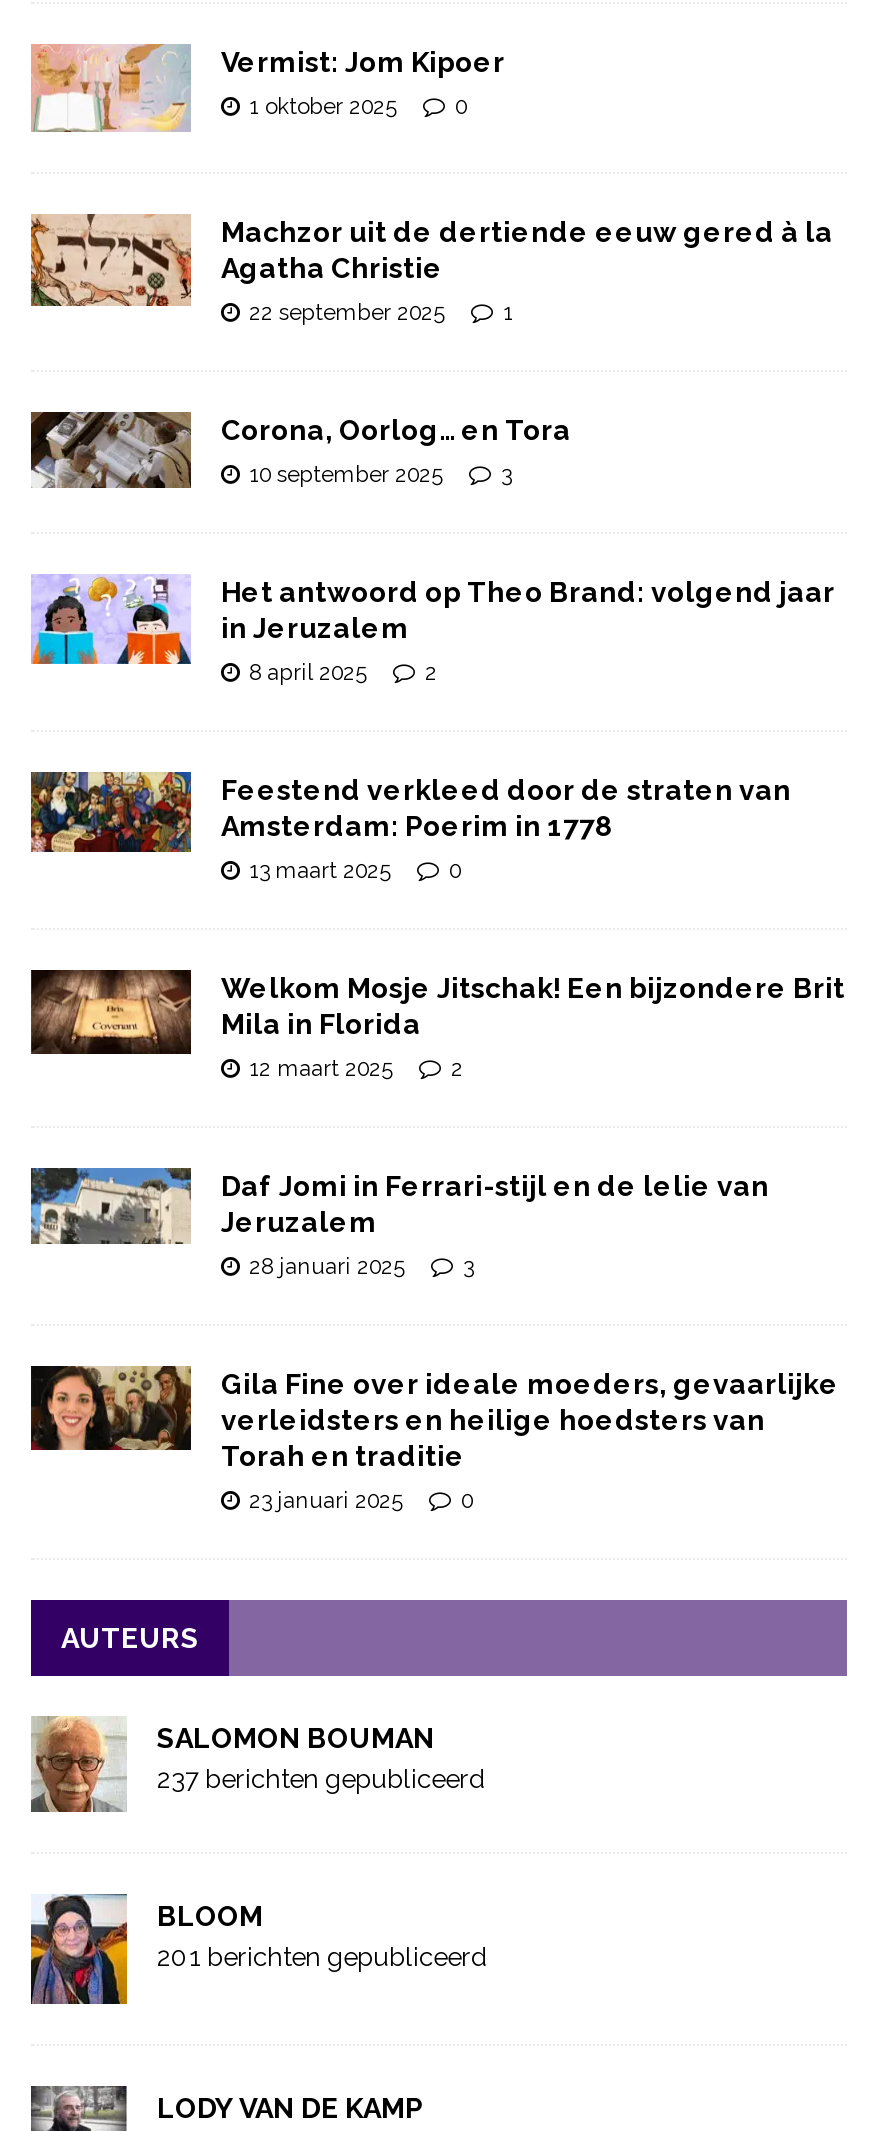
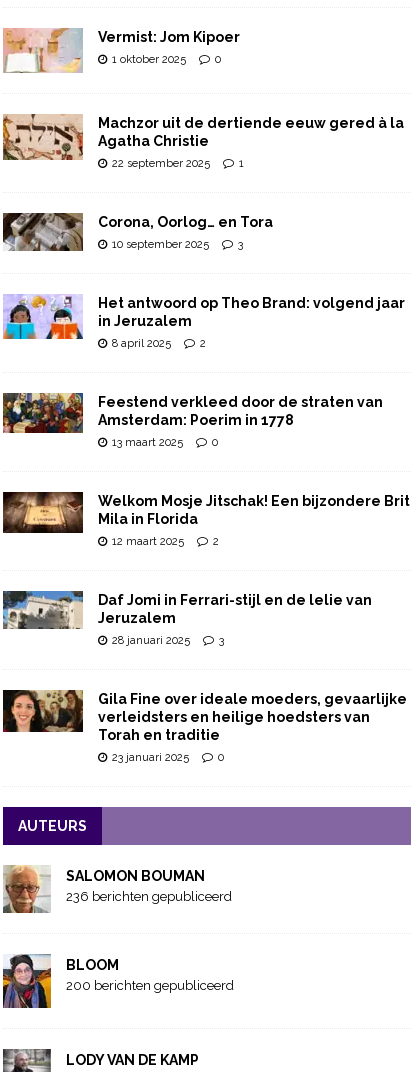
[157,1765,485,1795] 237 berichten gepubliceerd -> [66,889,232,904] 236 berichten gepubliceerd
[157,1943,487,1973] 201 berichten gepubliceerd -> [66,978,234,993] 200 berichten gepubliceerd

